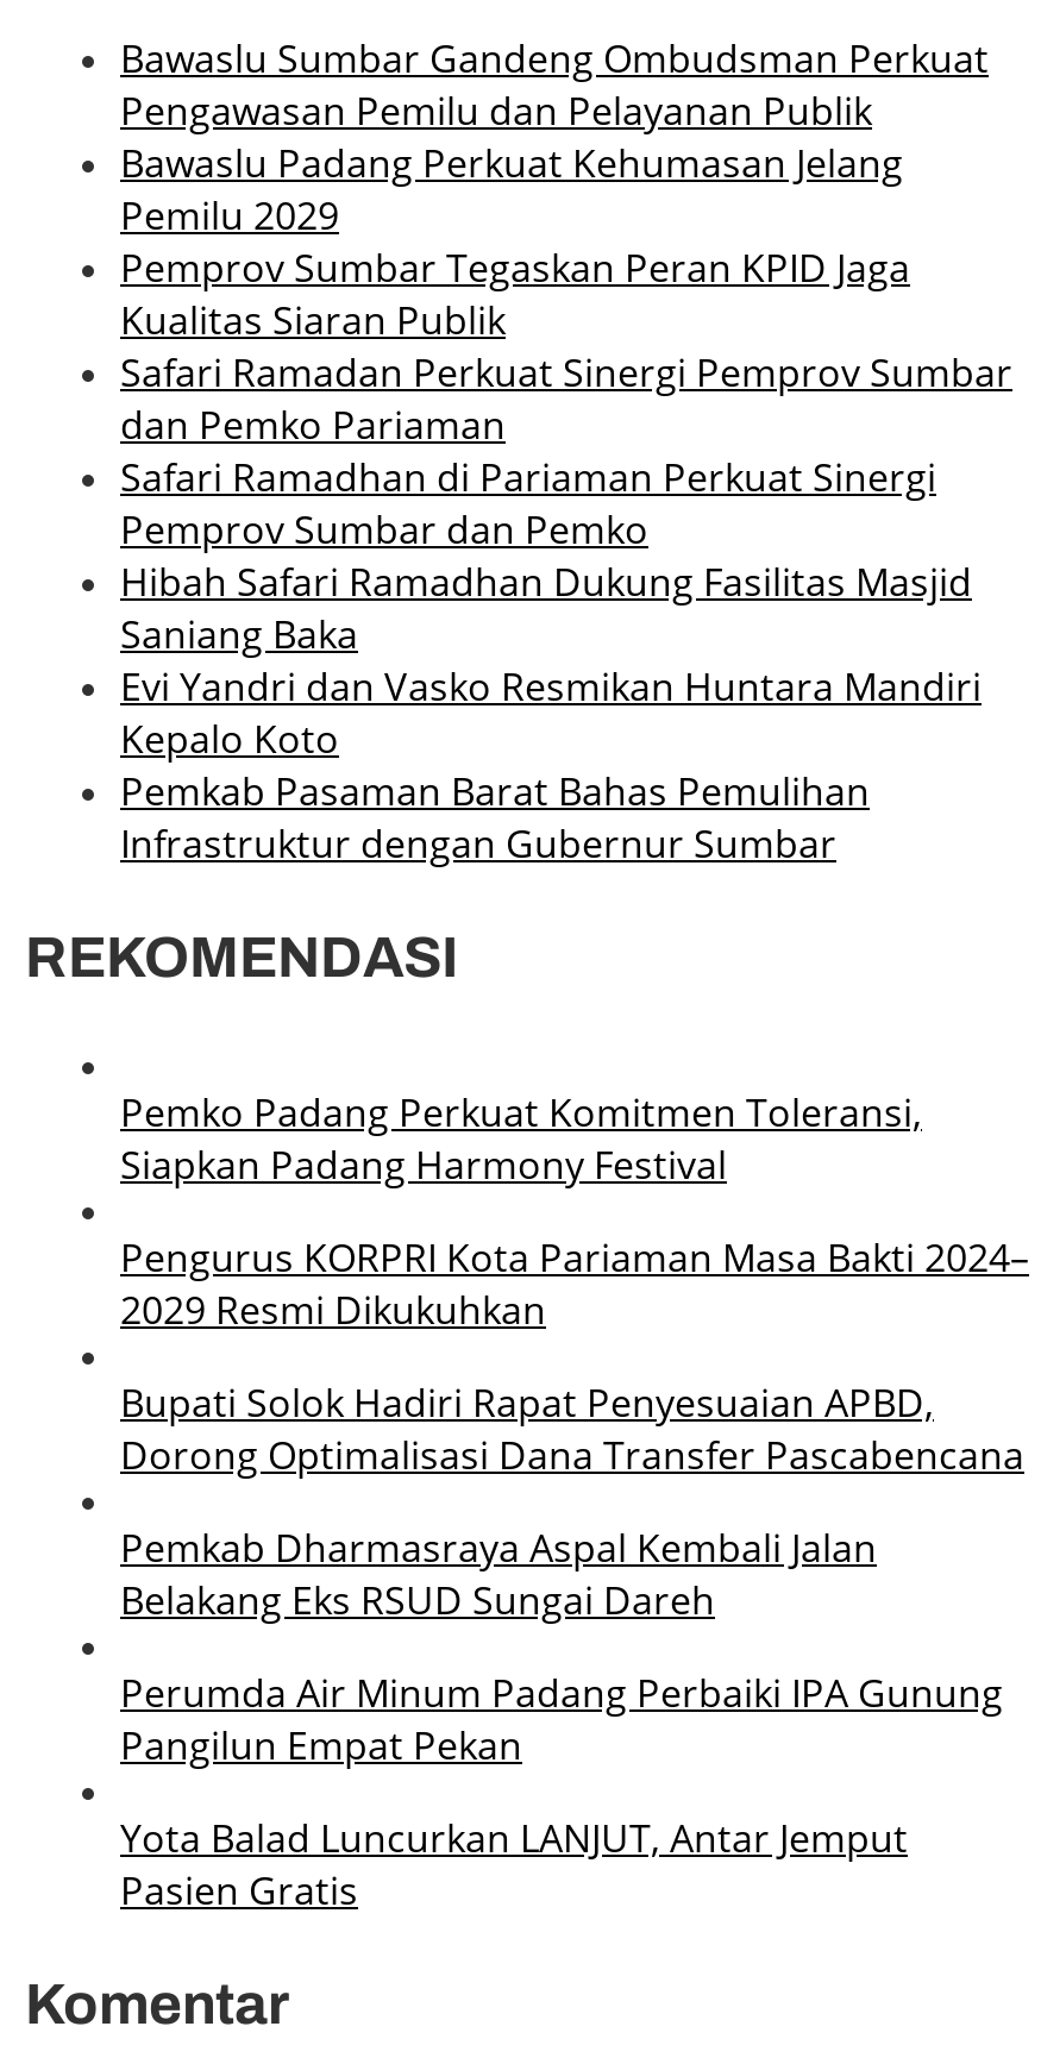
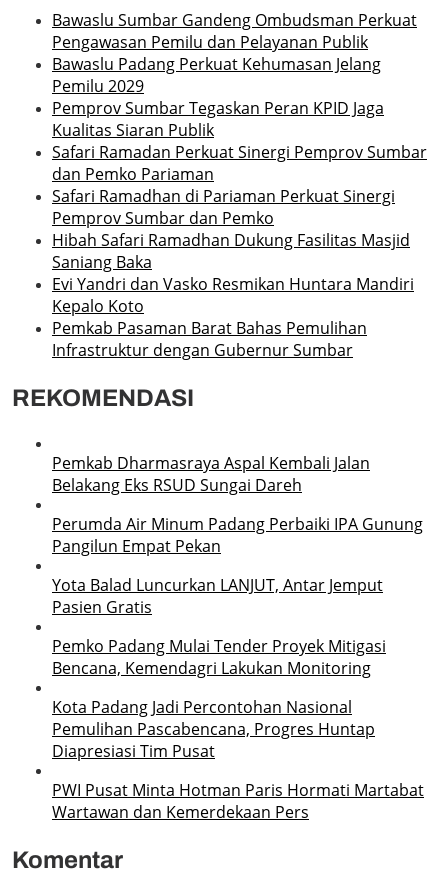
[120,1086,1029,1481] Pemko Padang Perkuat Komitmen Toleransi, | Siapkan Padang Harmony Festival | Pengurus KORPRI Kota Pariaman Masa Bakti 2024– | 2029 Resmi Dikukuhkan | Bupati Solok Hadiri Rapat Penyesuaian APBD, | Dorong Optimalisasi Dana Transfer Pascabencana -> none
moved [120,1521,1003,1916] -> [52,452,423,618]: Pemkab Dharmasraya Aspal Kembali Jalan | Belakang Eks RSUD Sungai Dareh | Perumda Air Minum Padang Perbaiki IPA Gunung | Pangilun Empat Pekan | Yota Balad Luncurkan LANJUT, Antar Jemput | Pasien Gratis
none -> [52,635,424,823] Pemko Padang Mulai Tender Proyek Mitigasi | Bencana, Kemendagri Lakukan Monitoring | Kota Padang Jadi Percontohan Nasional | Pemulihan Pascabencana, Progres Huntap | Diapresiasi Tim Pusat | PWI Pusat Minta Hotman Paris Hormati Martabat | Wartawan dan Kemerdekaan Pers

